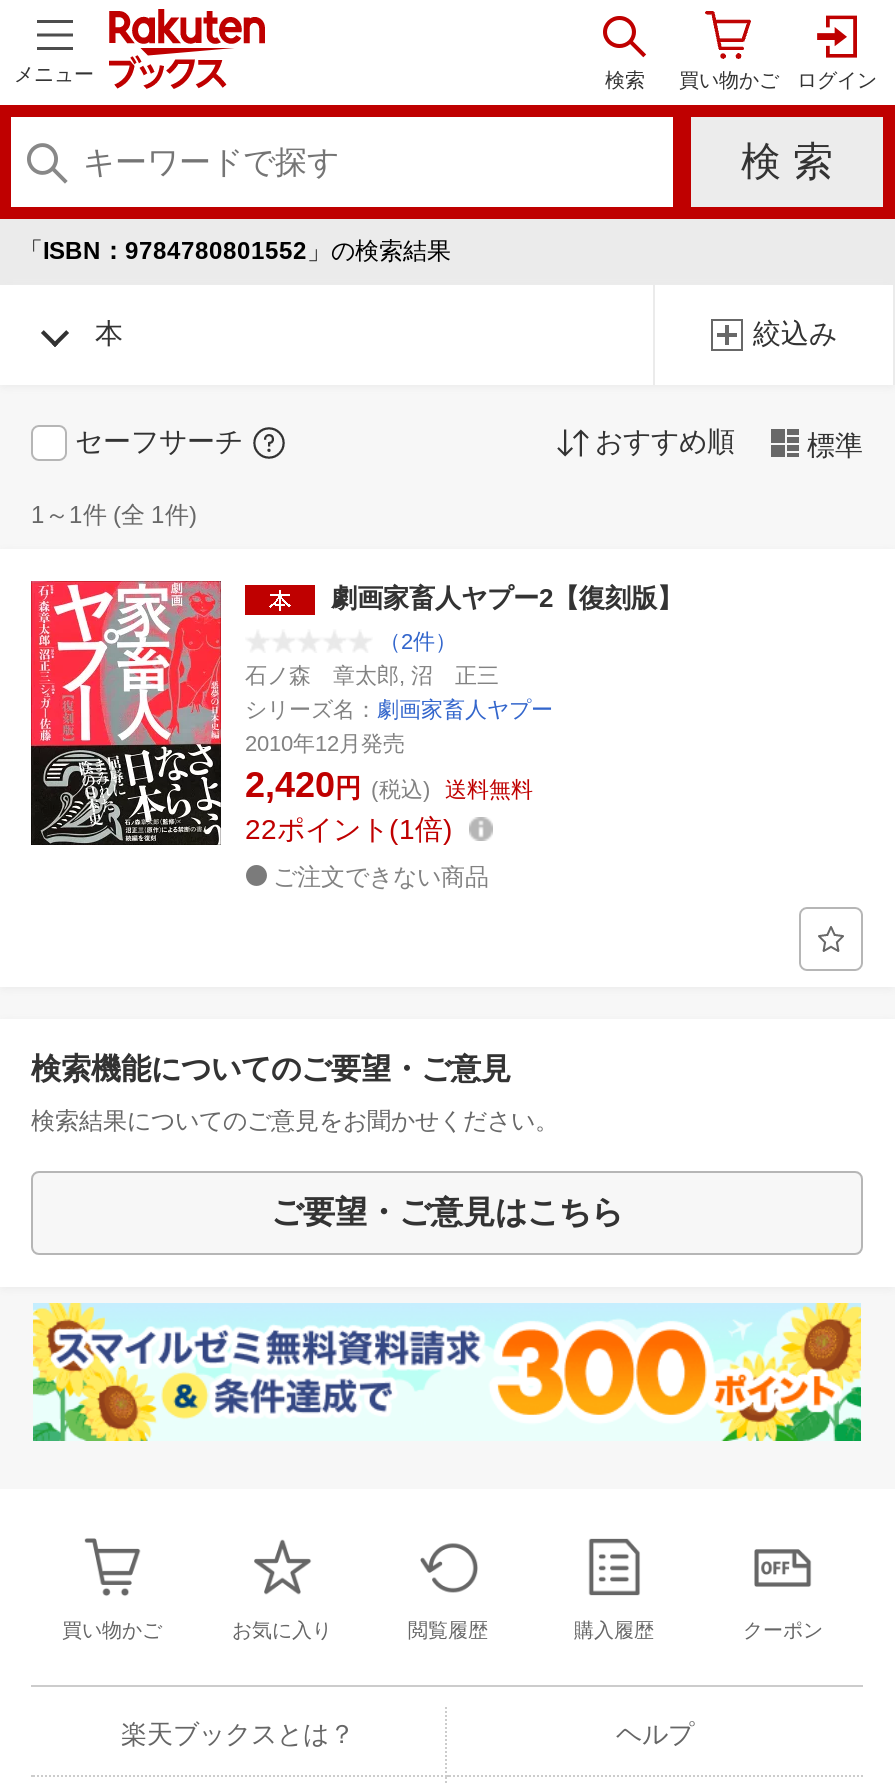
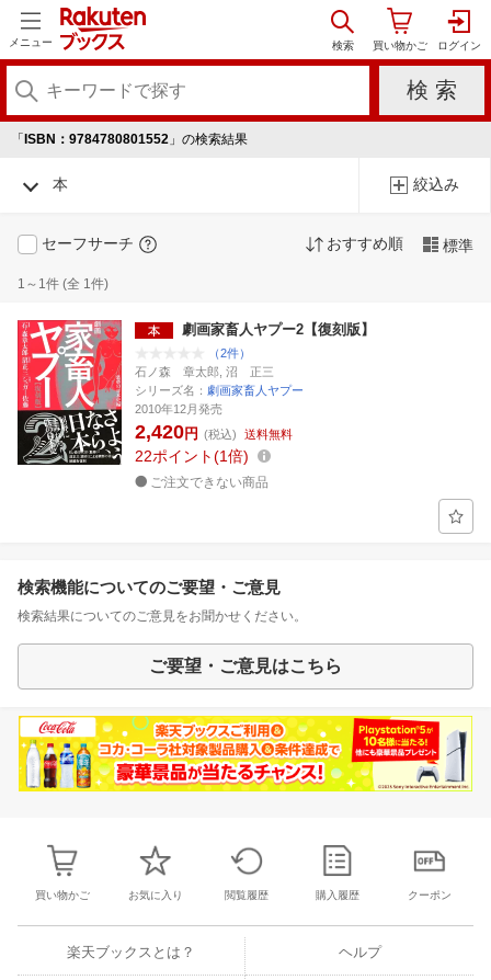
[31,1303,863,1443] [image] -> [18,715,473,793] [image]

